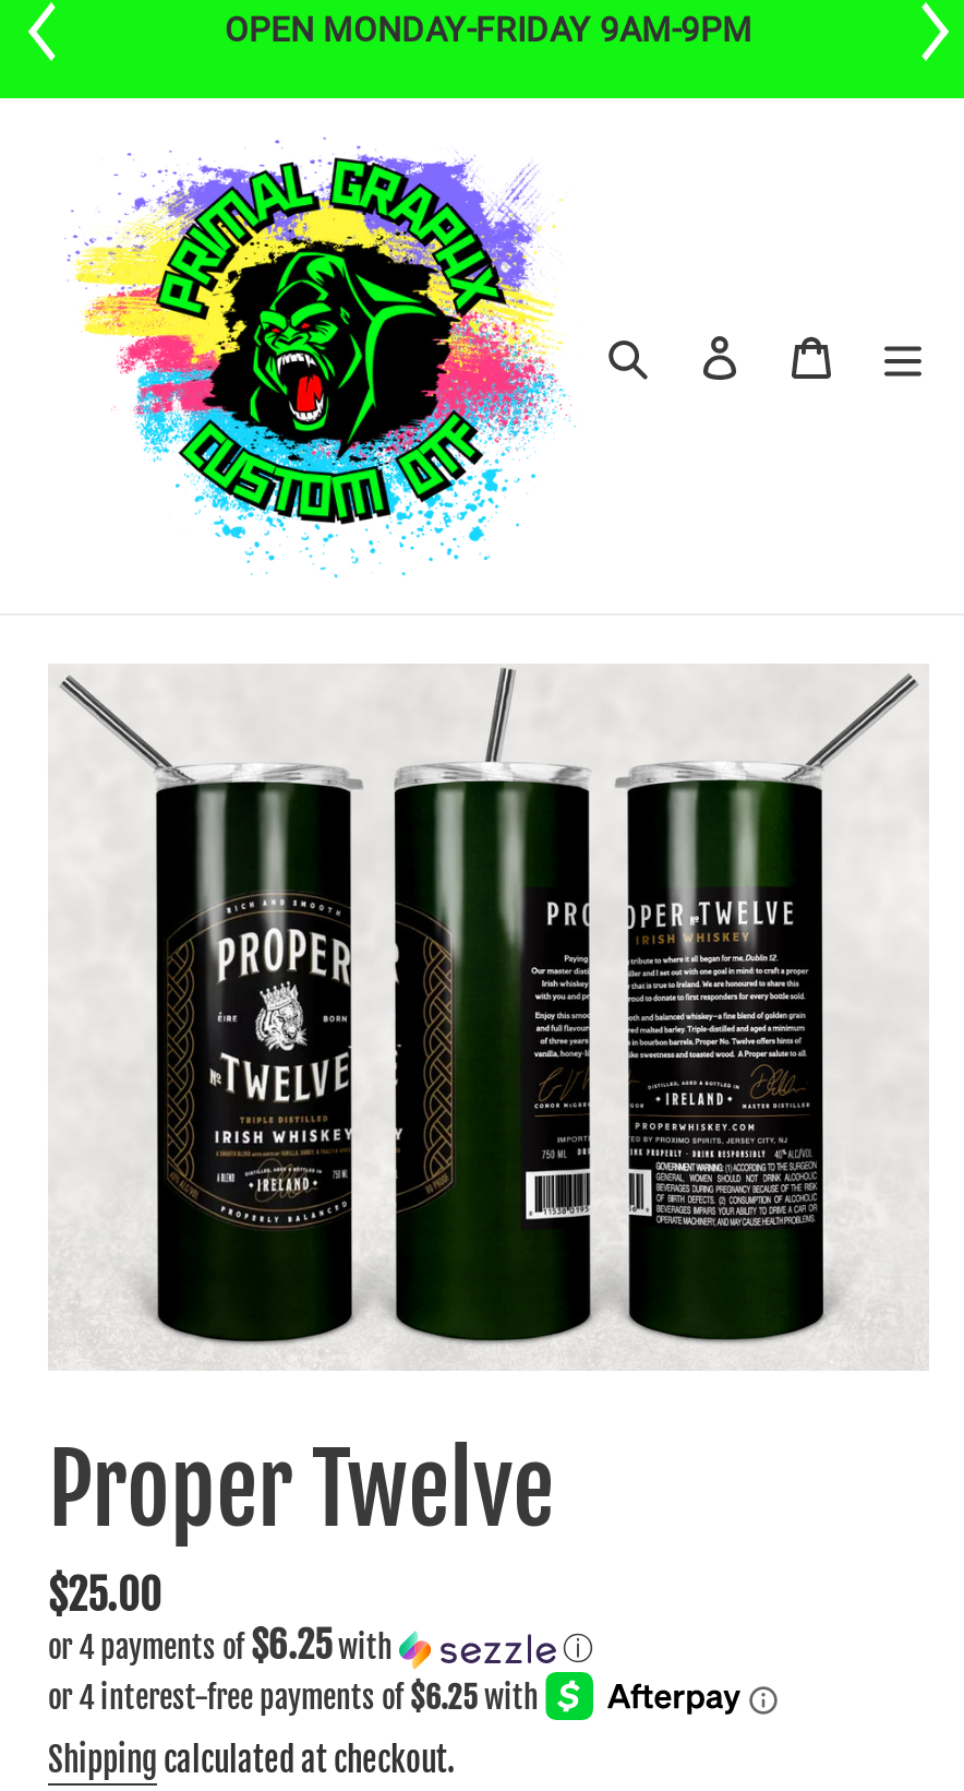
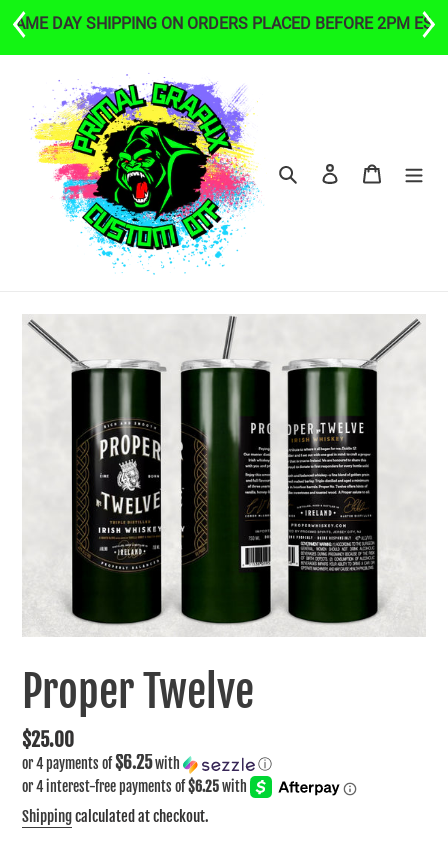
[225,11,752,50] OPEN MONDAY-FRIDAY 9AM-9PM -> [5,15,443,33] SAME DAY SHIPPING ON ORDERS PLACED BEFORE 2PM EST

